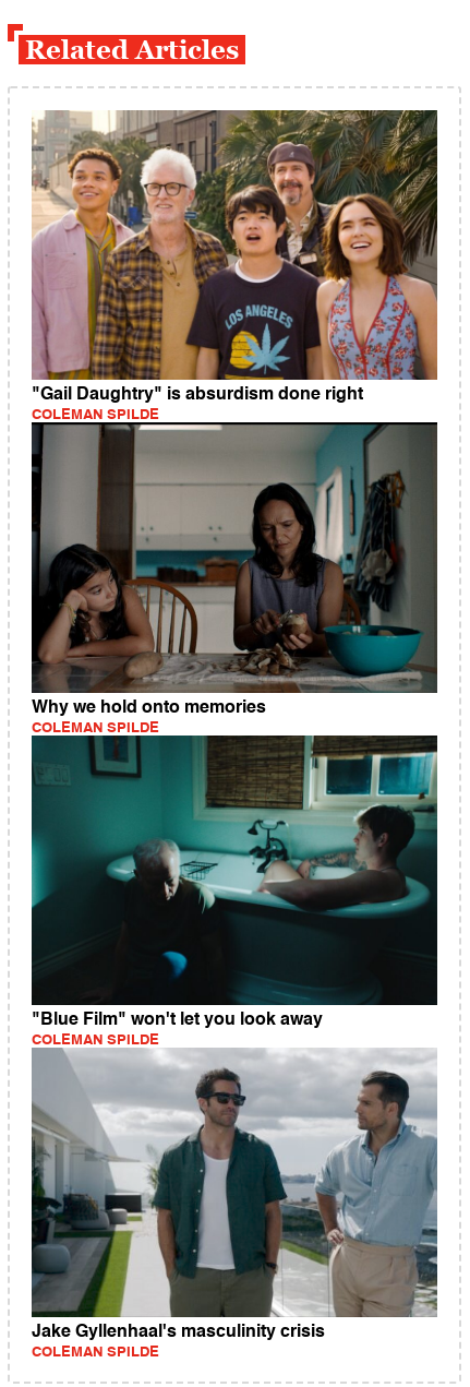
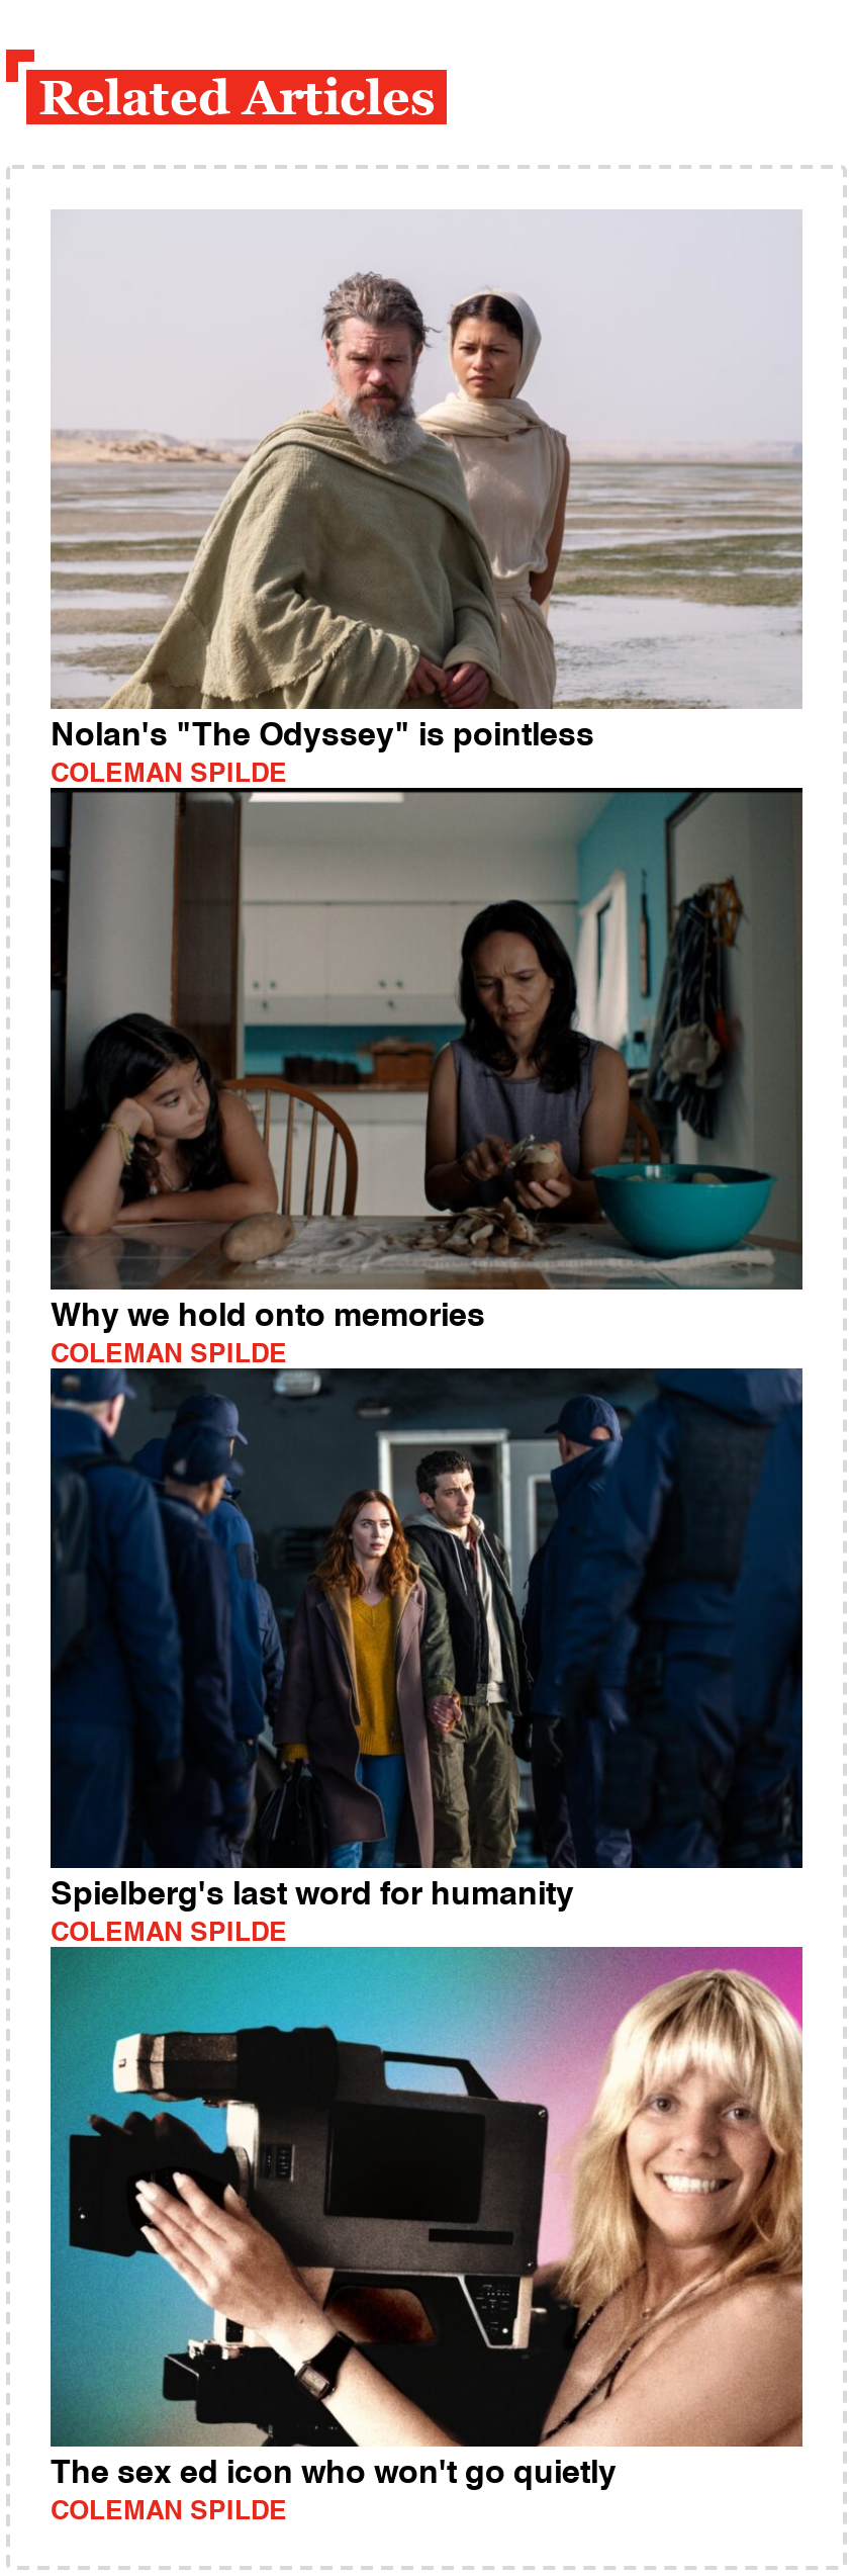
[32,109,438,404] [image] | "Gail Daughtry" is absurdism done right -> [51,209,802,754] [image] | Nolan's "The Odyssey" is pointless
[31,734,438,1029] [image] | "Blue Film" won't let you look away -> [49,1366,804,1913] [image] | Spielberg's last word for humanity
[31,1048,438,1342] [image] | Jake Gyllenhaal's masculinity crisis -> [49,1945,804,2492] [image] | The sex ed icon who won't go quietly

